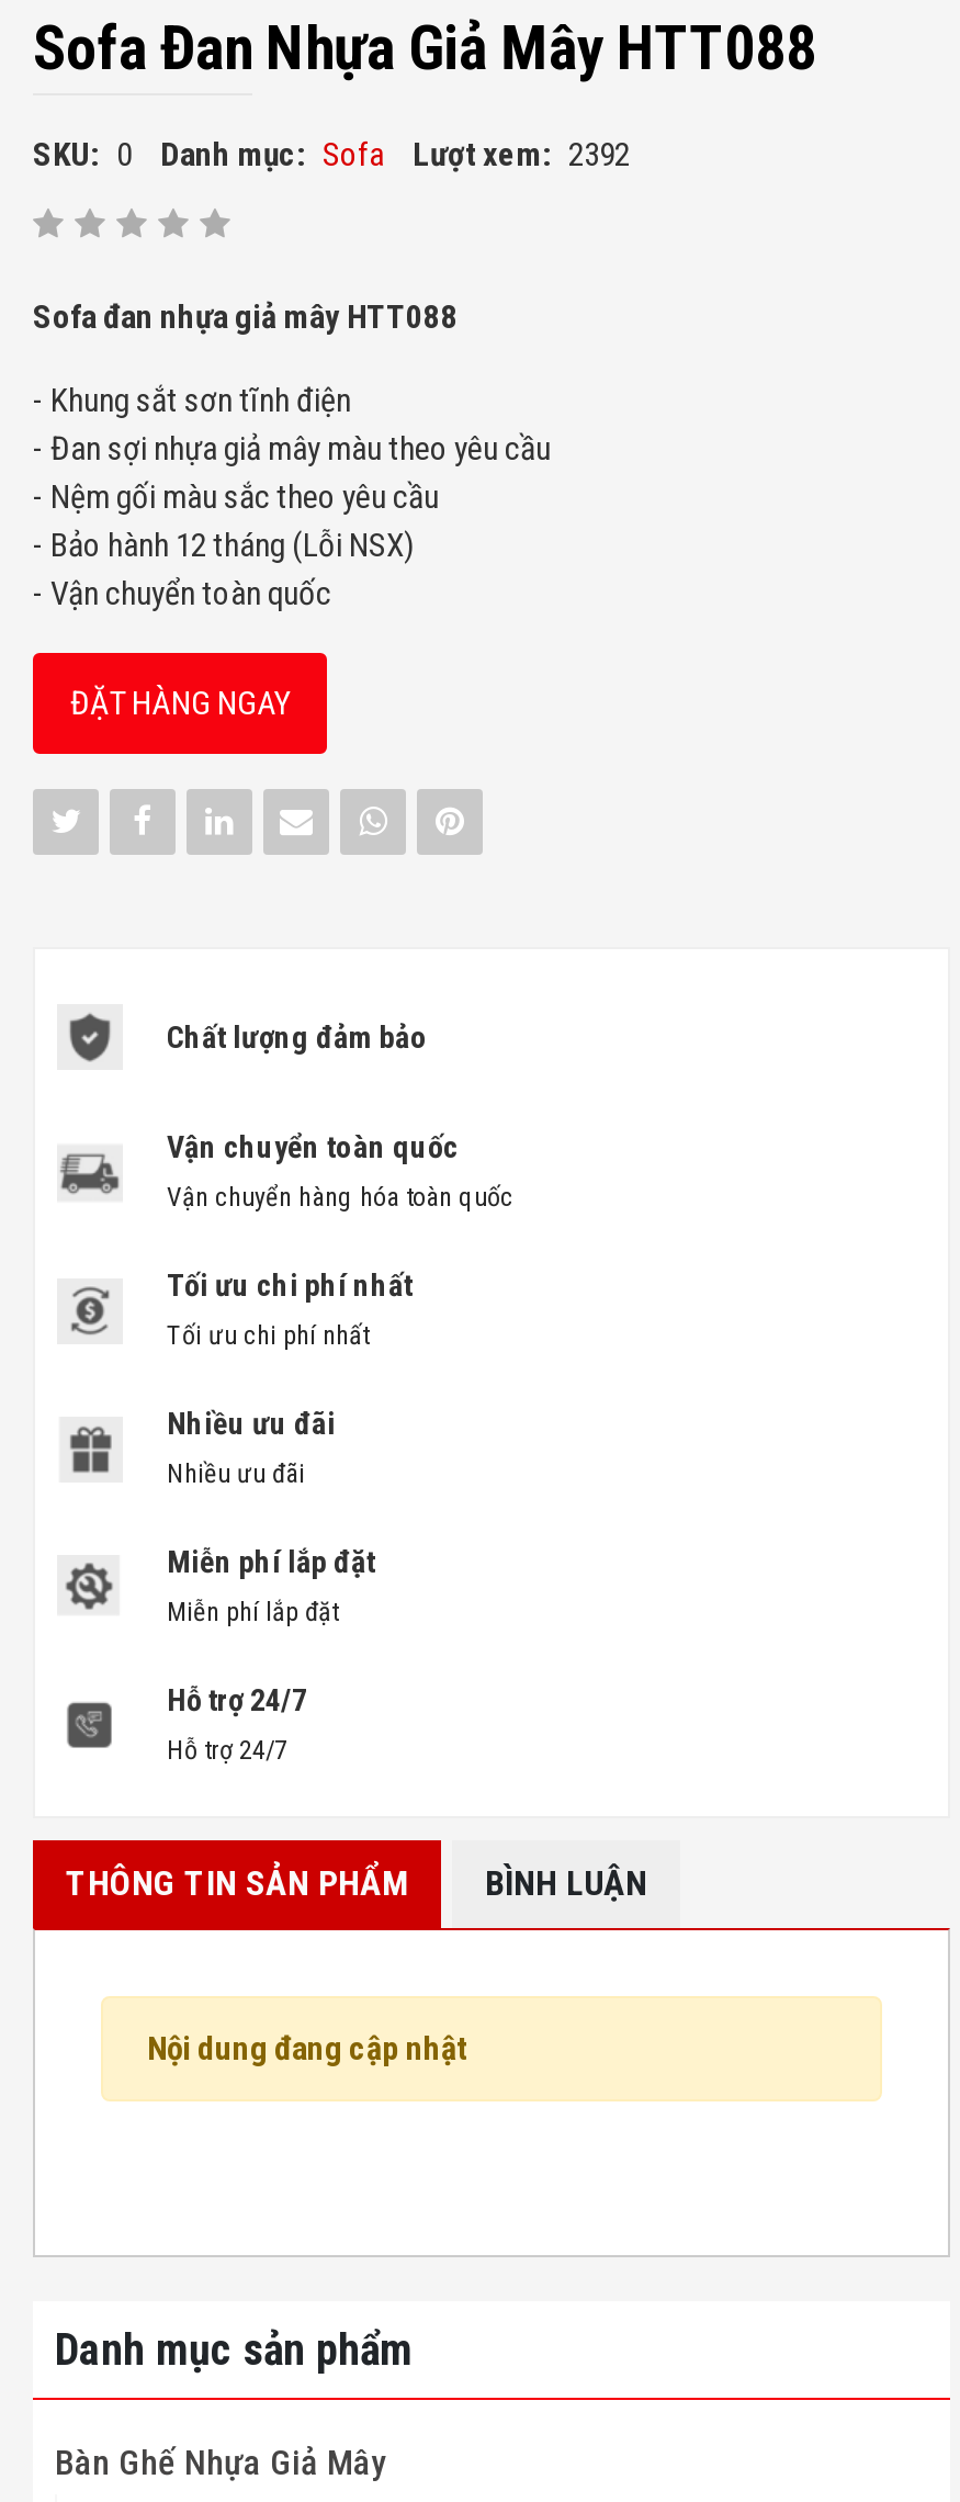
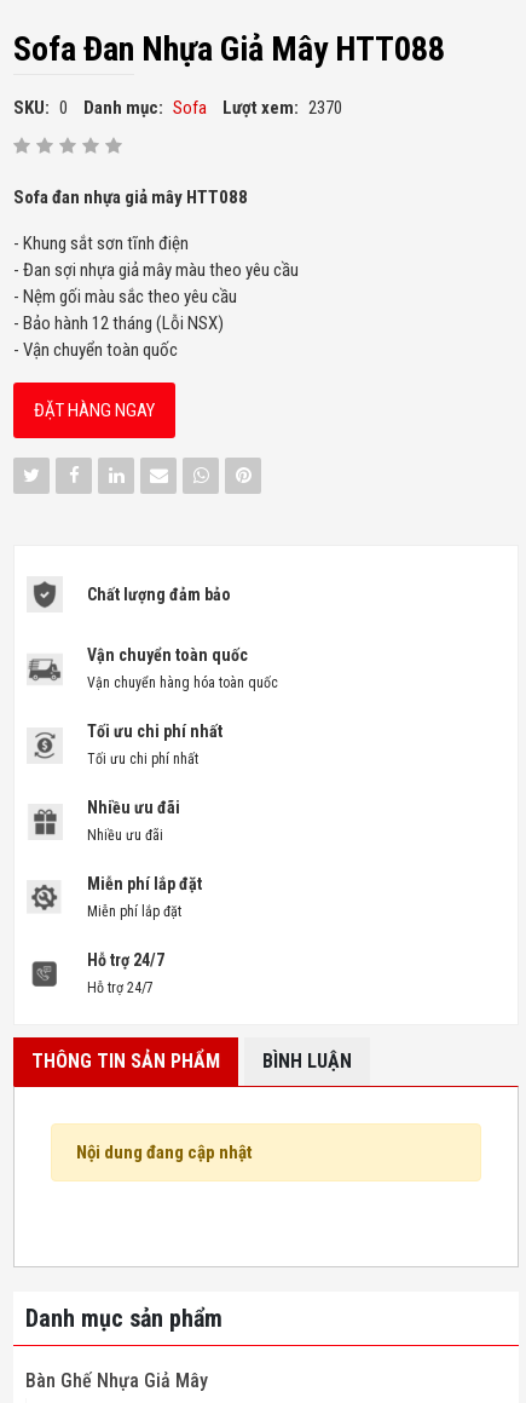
[33,135,630,174] SKU: 0 Danh mục: Sofa Lượt xem: 2392 -> [13,97,342,119] SKU: 0 Danh mục: Sofa Lượt xem: 2370

